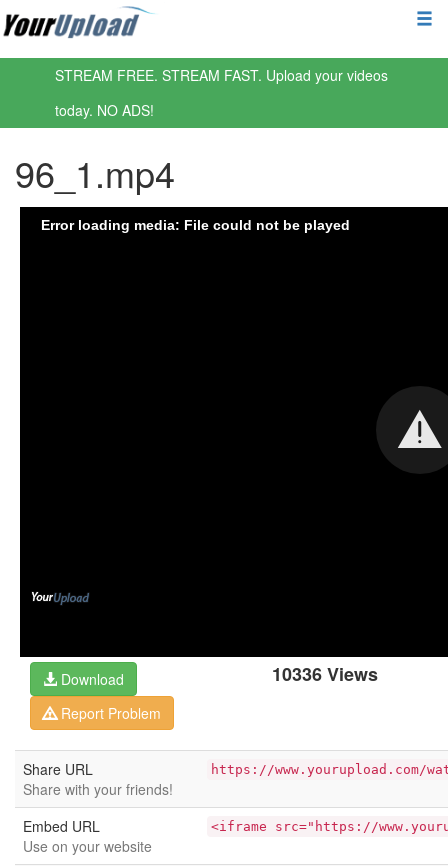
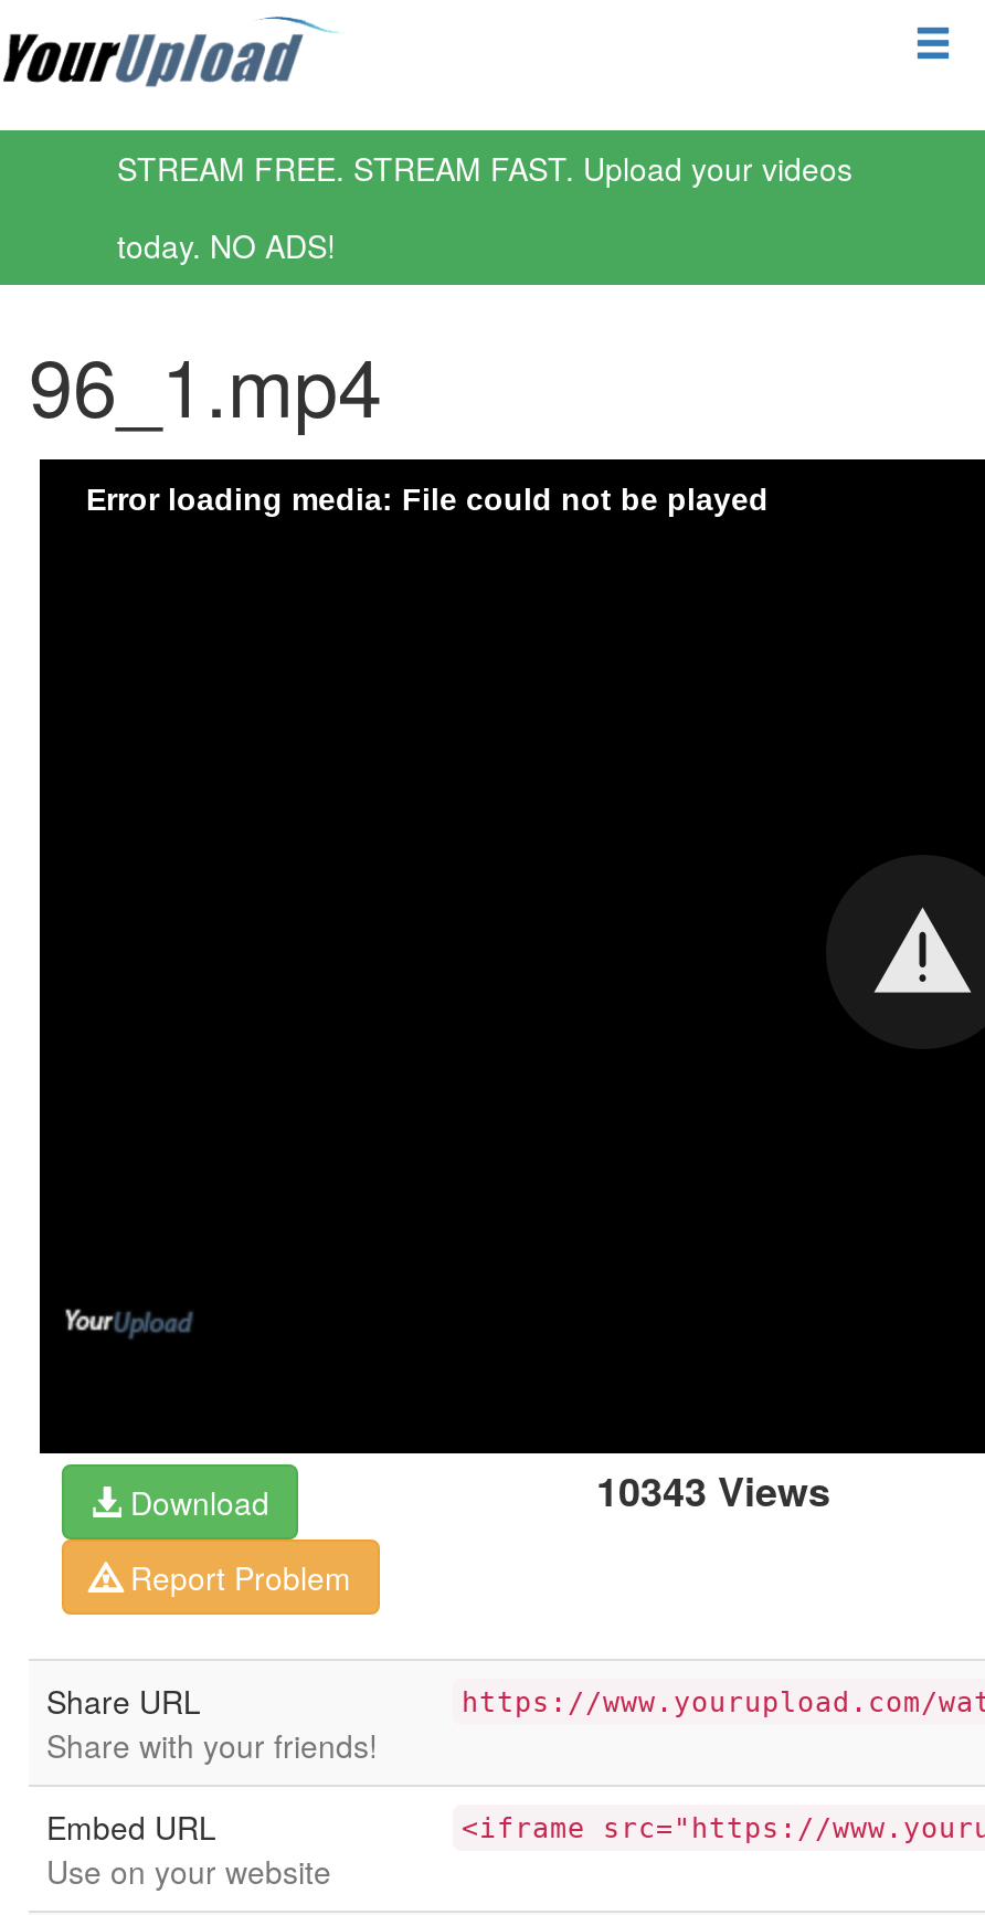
[272,661,378,687] 10336 Views -> [596,1462,830,1520] 10343 Views

